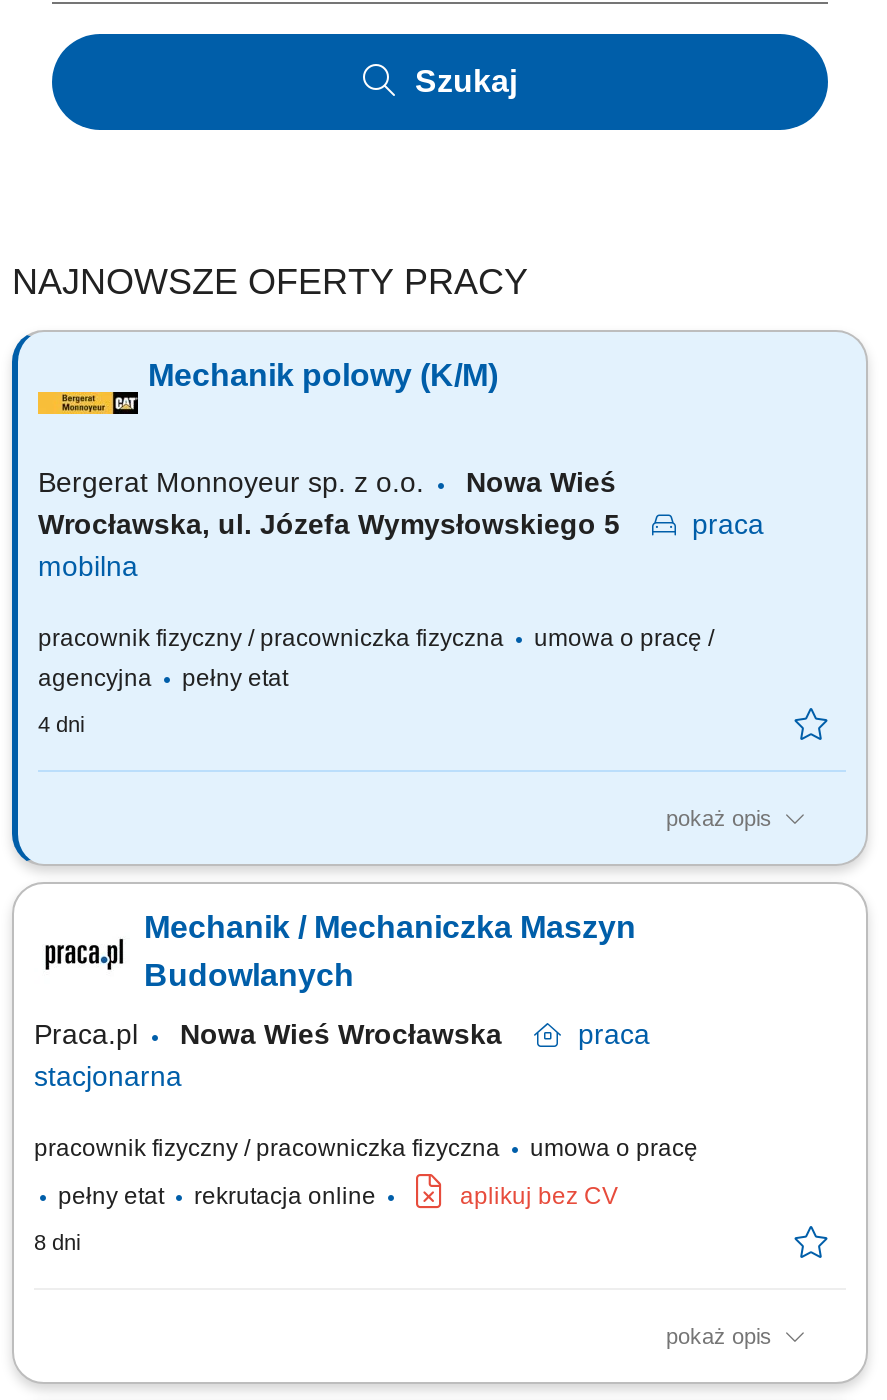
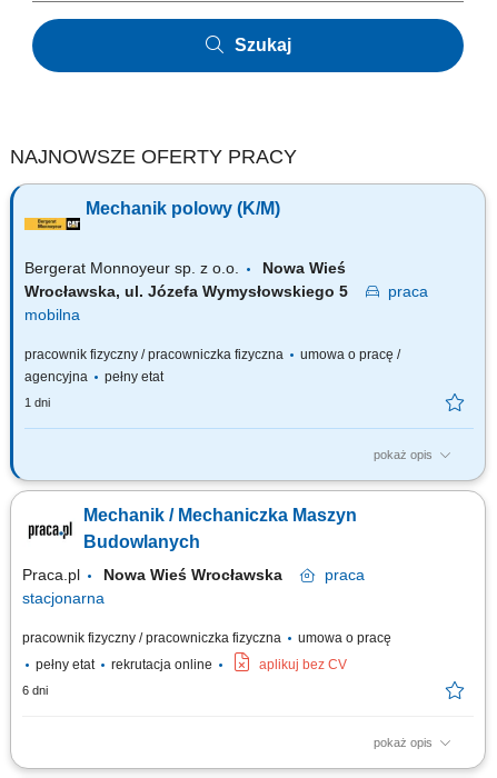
[38,712,84,736] 4 dni -> [24,396,50,409] 1 dni
[34,1230,80,1254] 8 dni -> [22,684,48,697] 6 dni

